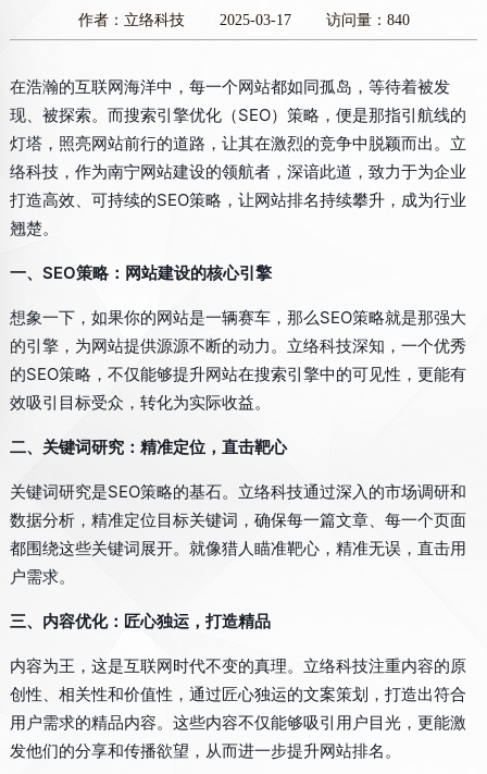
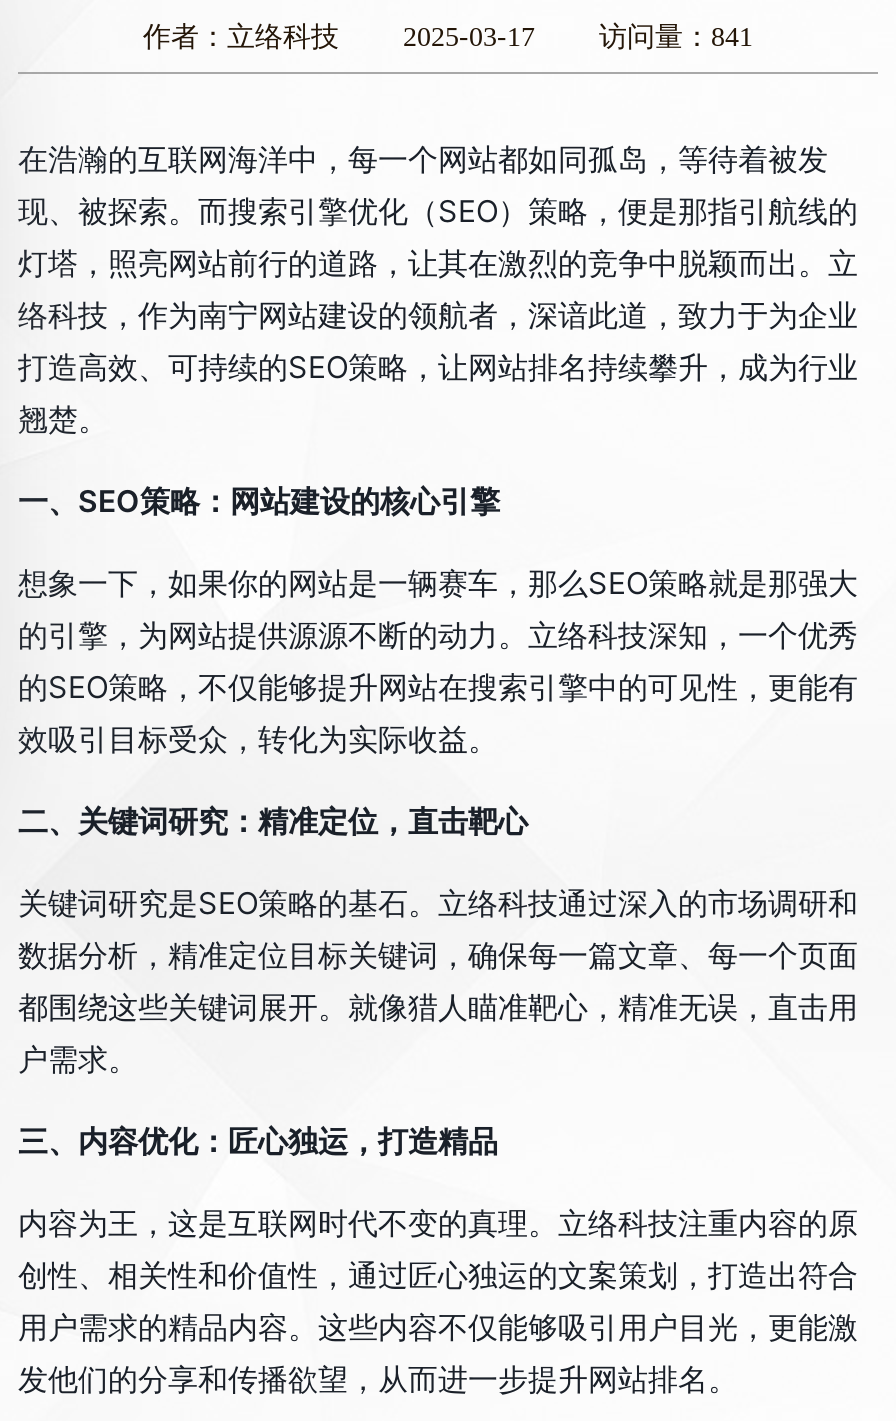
[326,12,409,28] 访问量：840 -> [599,22,753,52] 访问量：841

